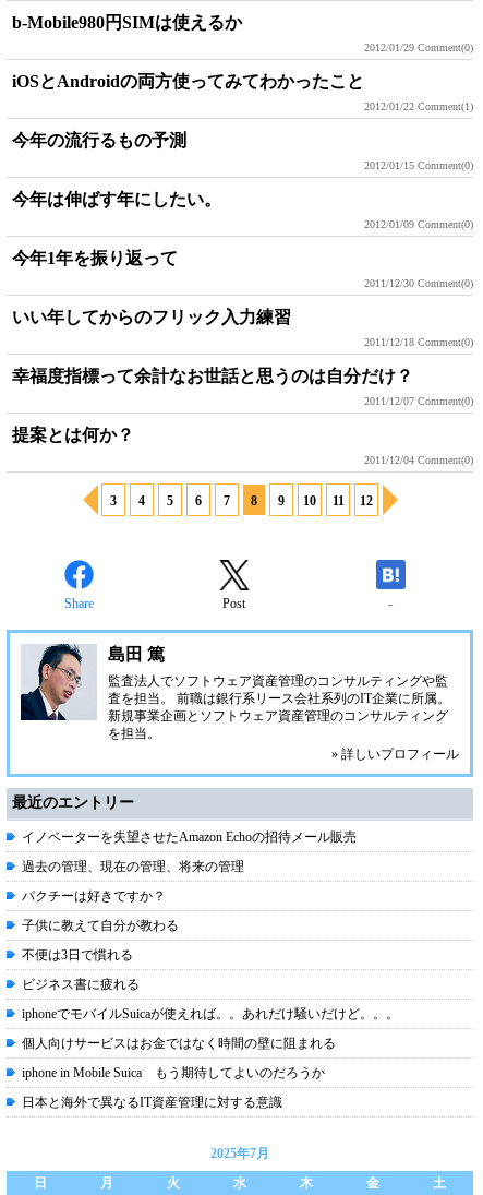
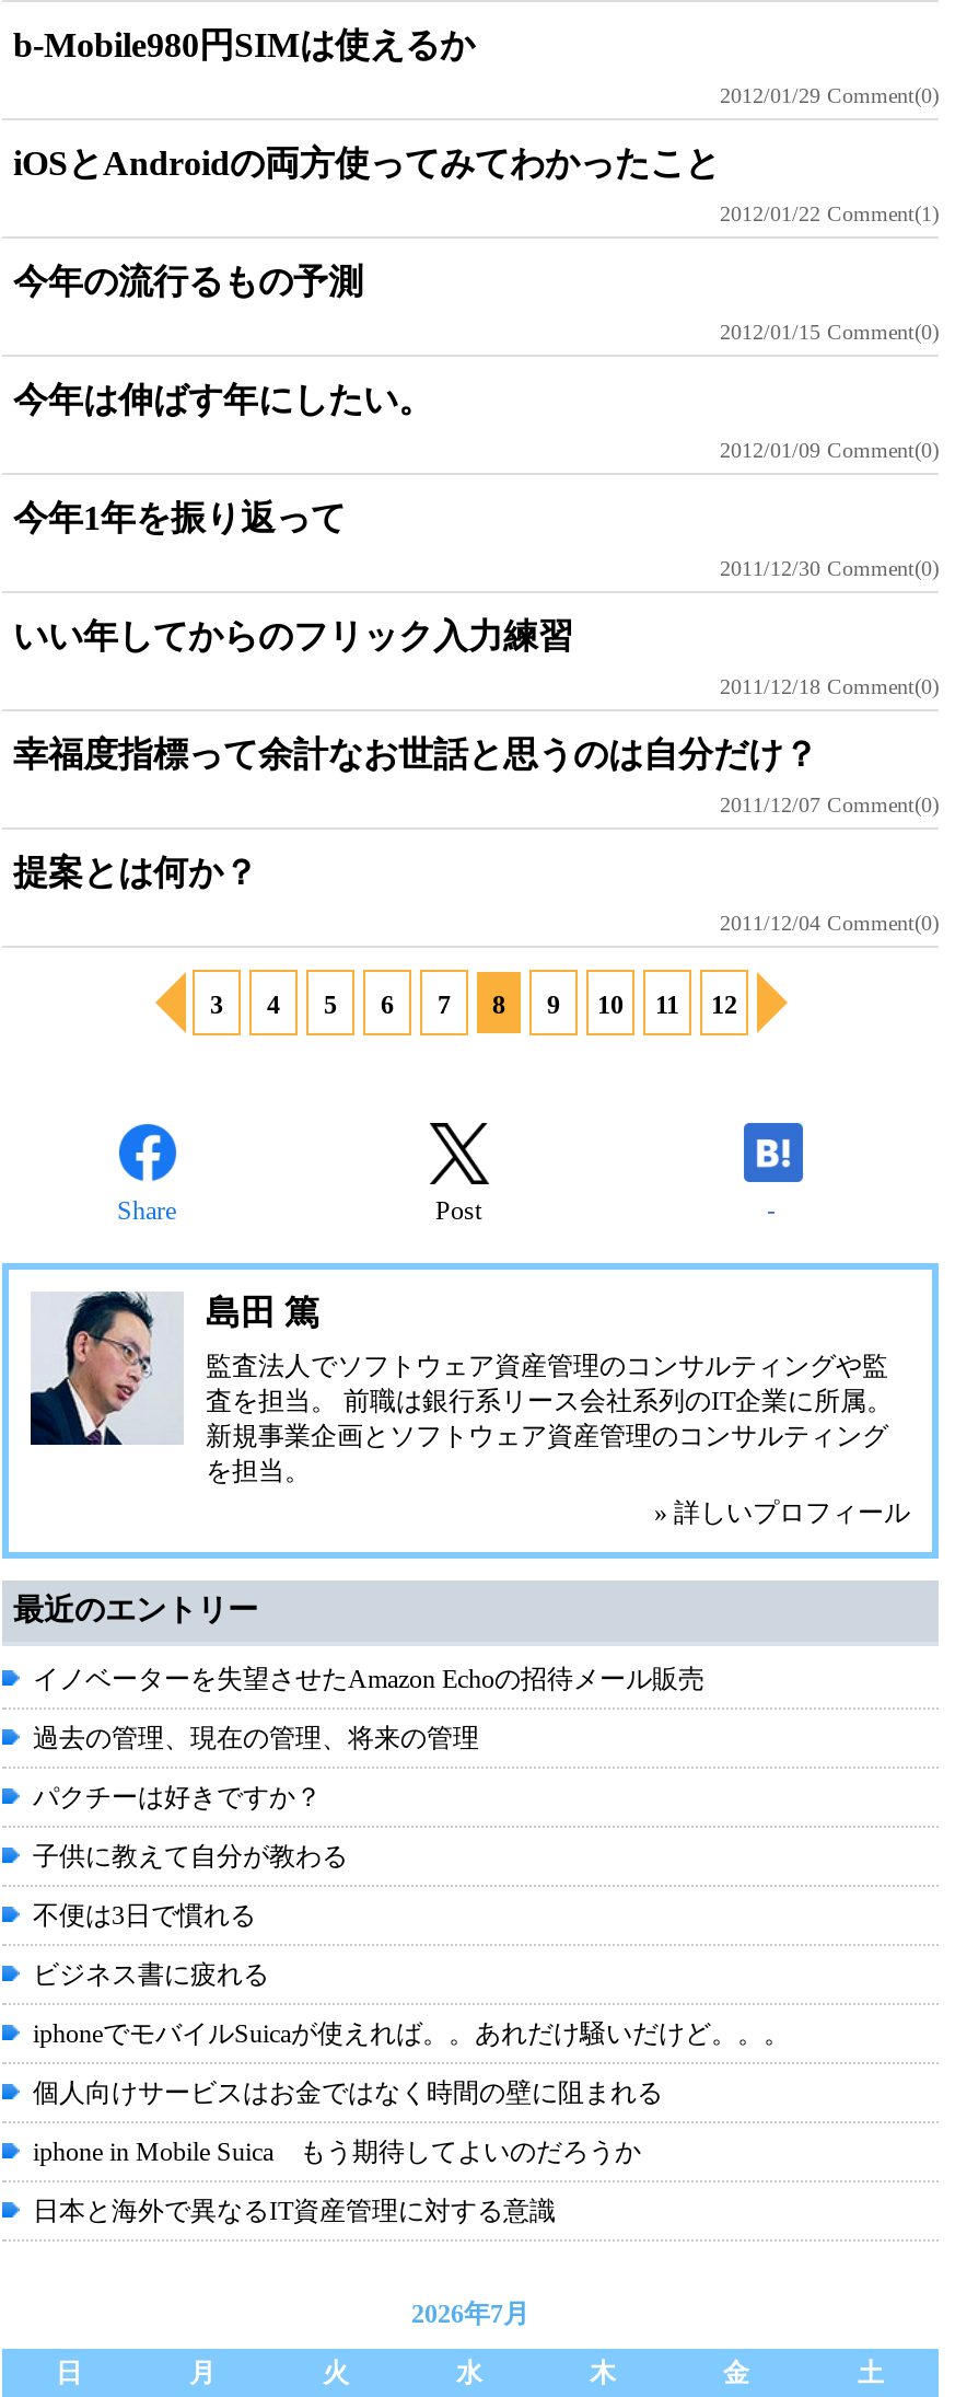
[210,1146,269,1161] 2025年7月 -> [411,2298,529,2329] 2026年7月

